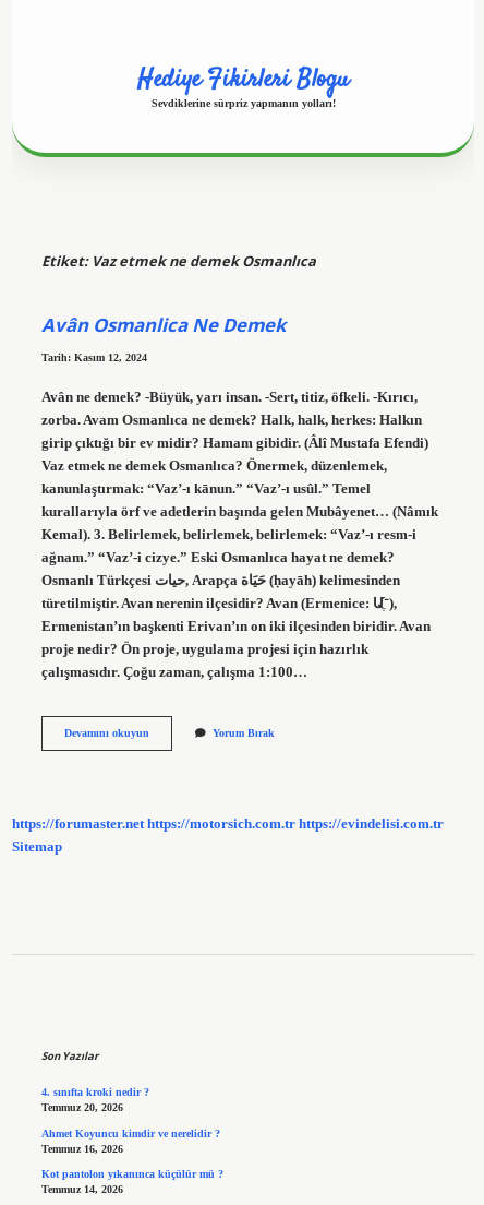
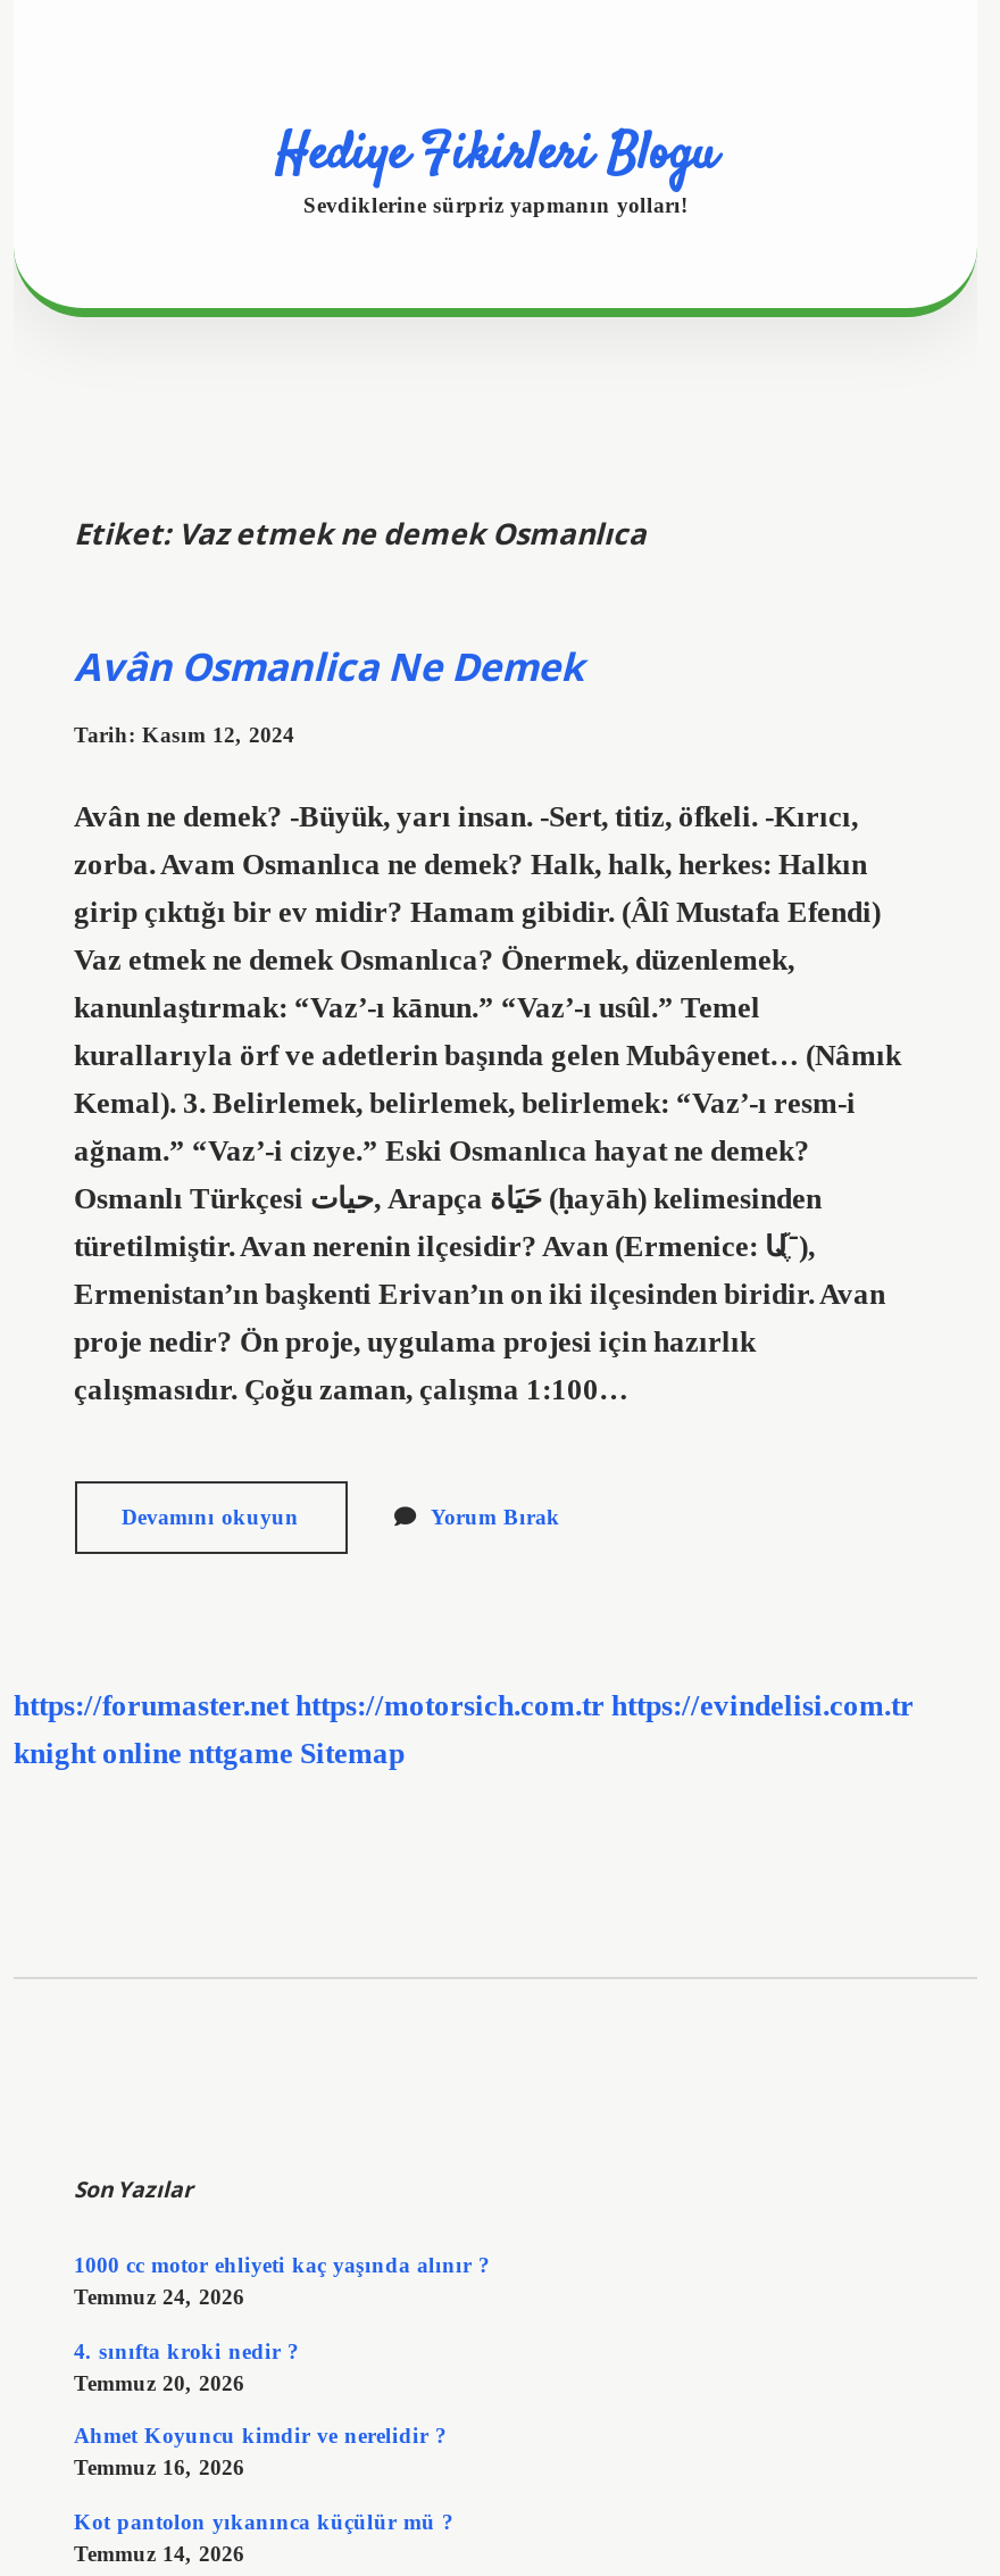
[12,840,62,855] Sitemap -> [14,1739,405,1771] knight online nttgame Sitemap
none -> [74,2253,490,2310] 1000 cc motor ehliyeti kaç yaşında alınır ? | Temmuz 24, 2026

